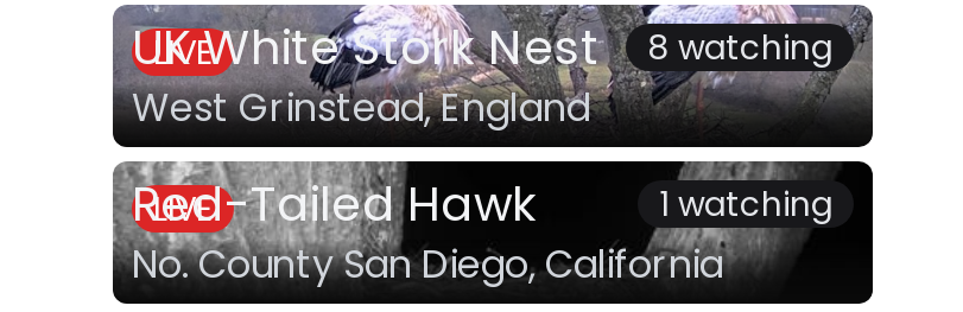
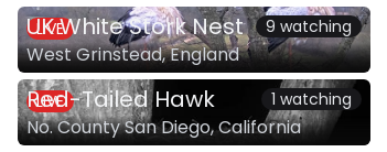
[647,24,832,71] 8 watching -> [266,15,352,37] 9 watching

